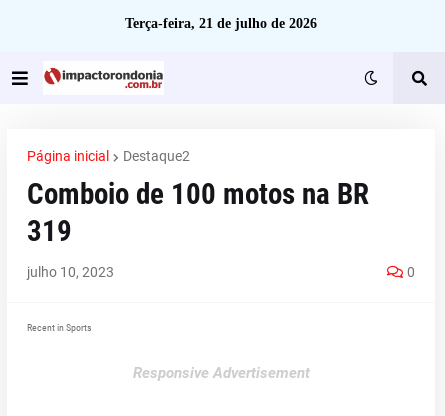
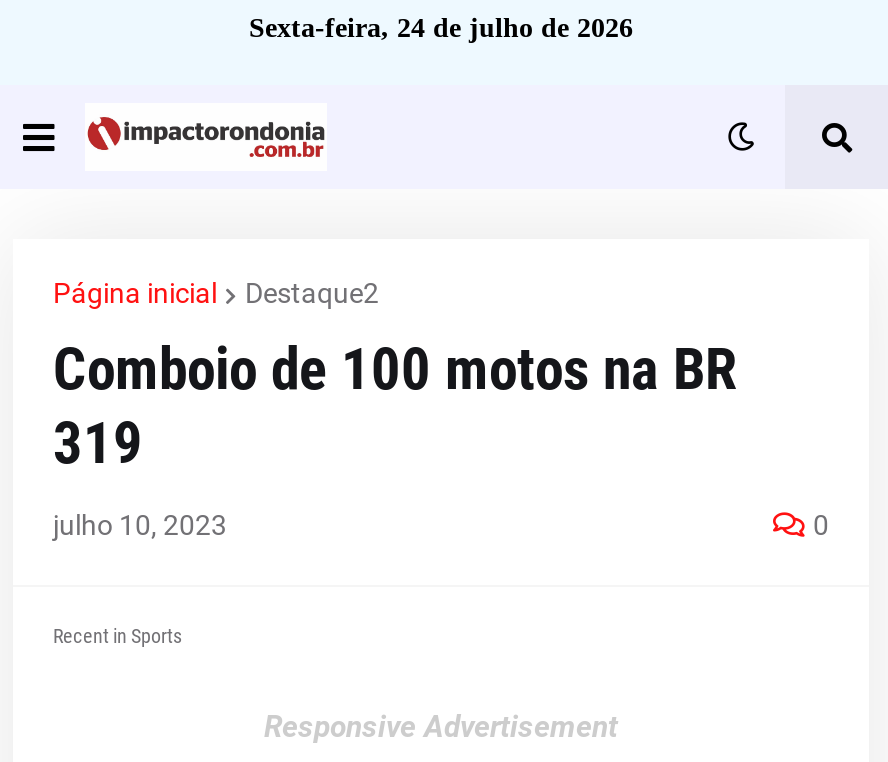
[125,16,317,31] Terça-feira, 21 de julho de 2026 -> [249,13,633,43] Sexta-feira, 24 de julho de 2026

